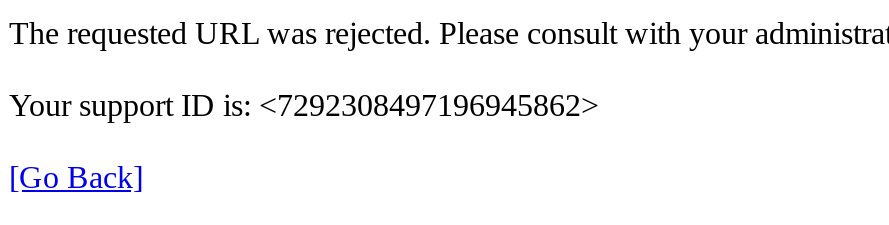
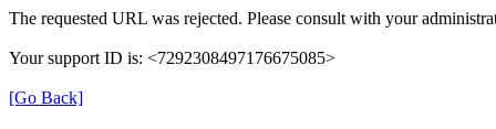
[9,88,599,122] Your support ID is: <7292308497196945862> -> [9,49,335,67] Your support ID is: <7292308497176675085>

